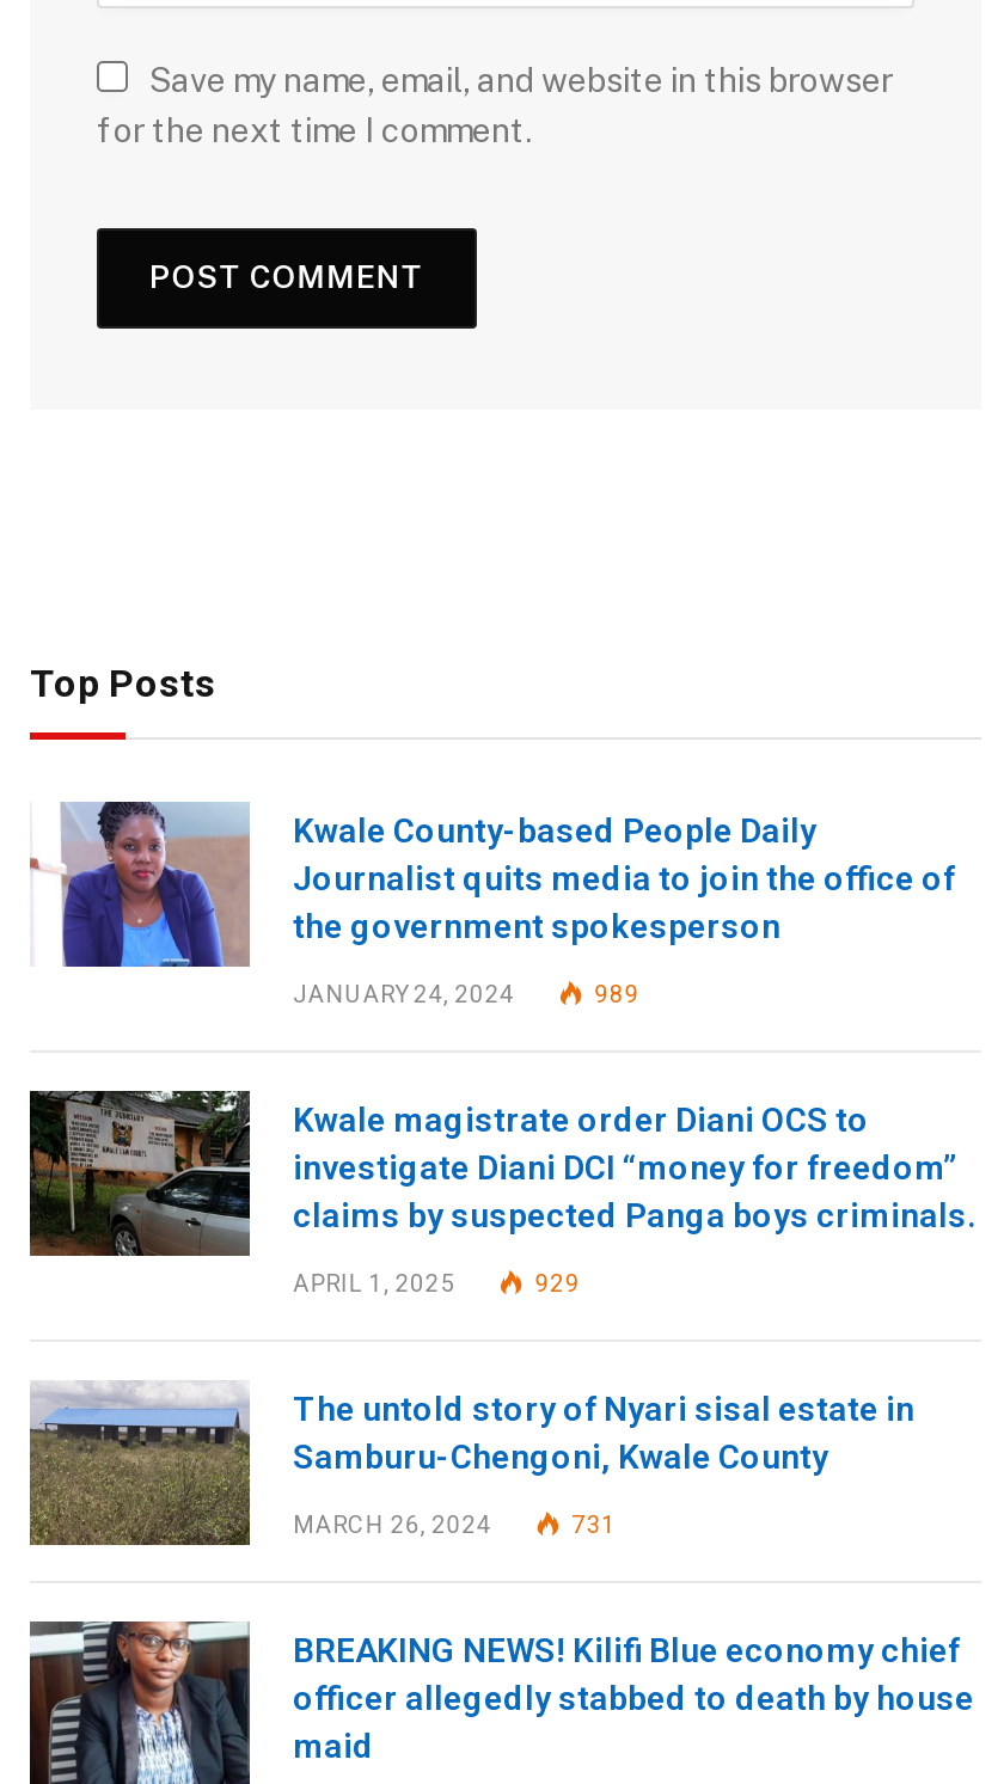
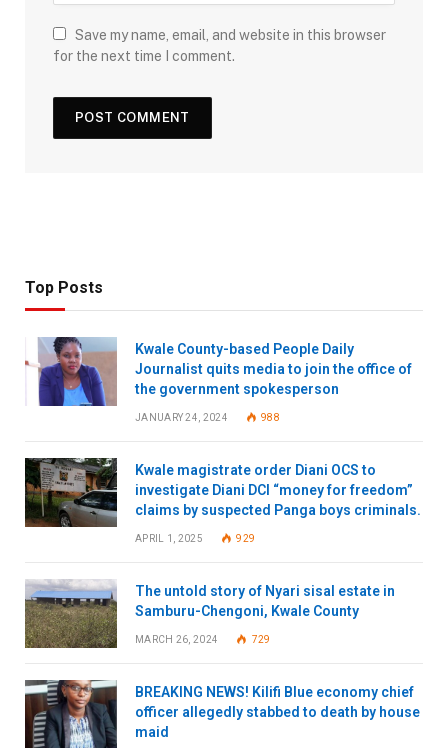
[594,981,639,1008] 989 -> [261,412,280,423] 988
[571,1512,617,1538] 731 -> [251,634,270,645] 729

